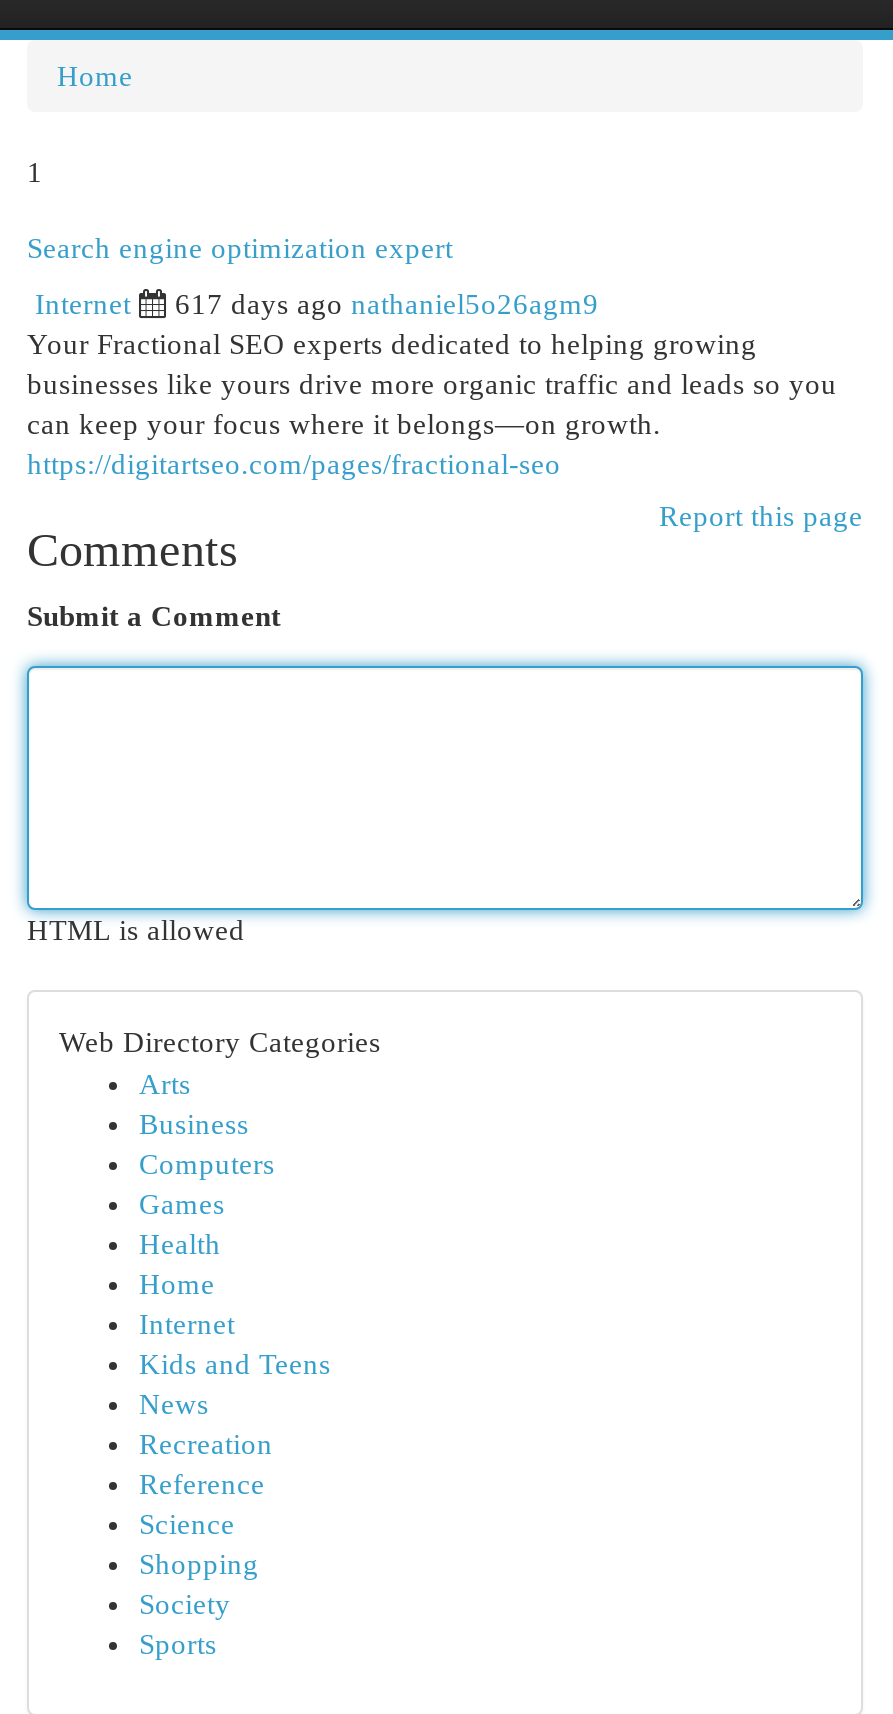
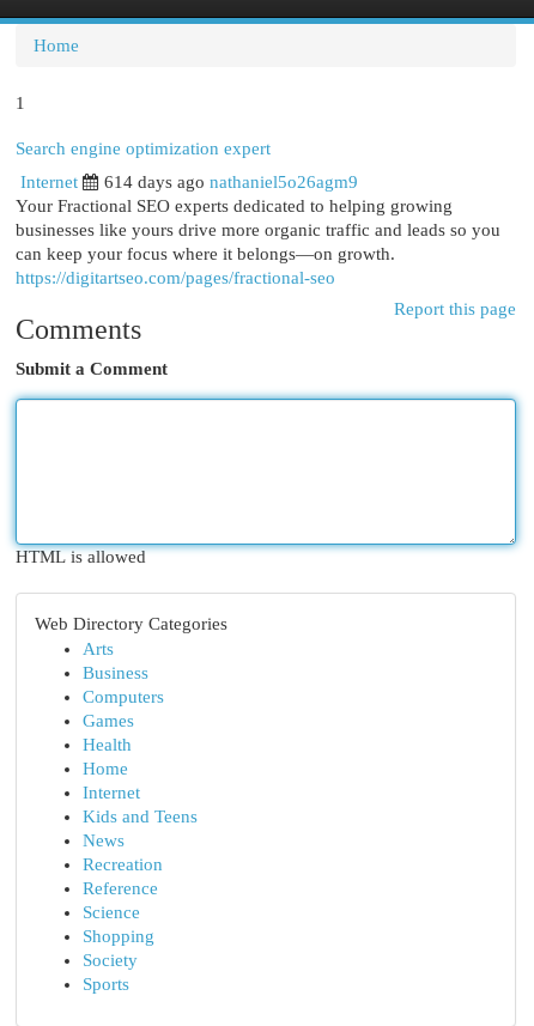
[175,288,599,320] 617 days ago nathaniel5o26agm9 -> [104,172,358,192] 614 days ago nathaniel5o26agm9

